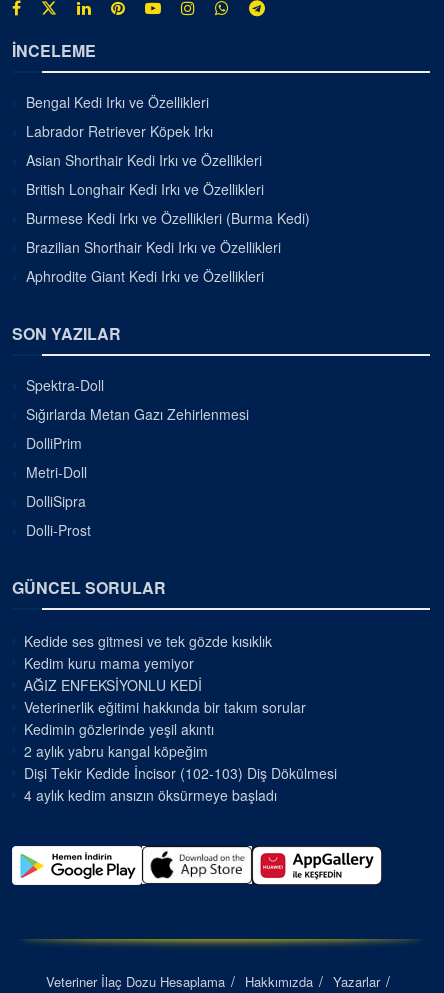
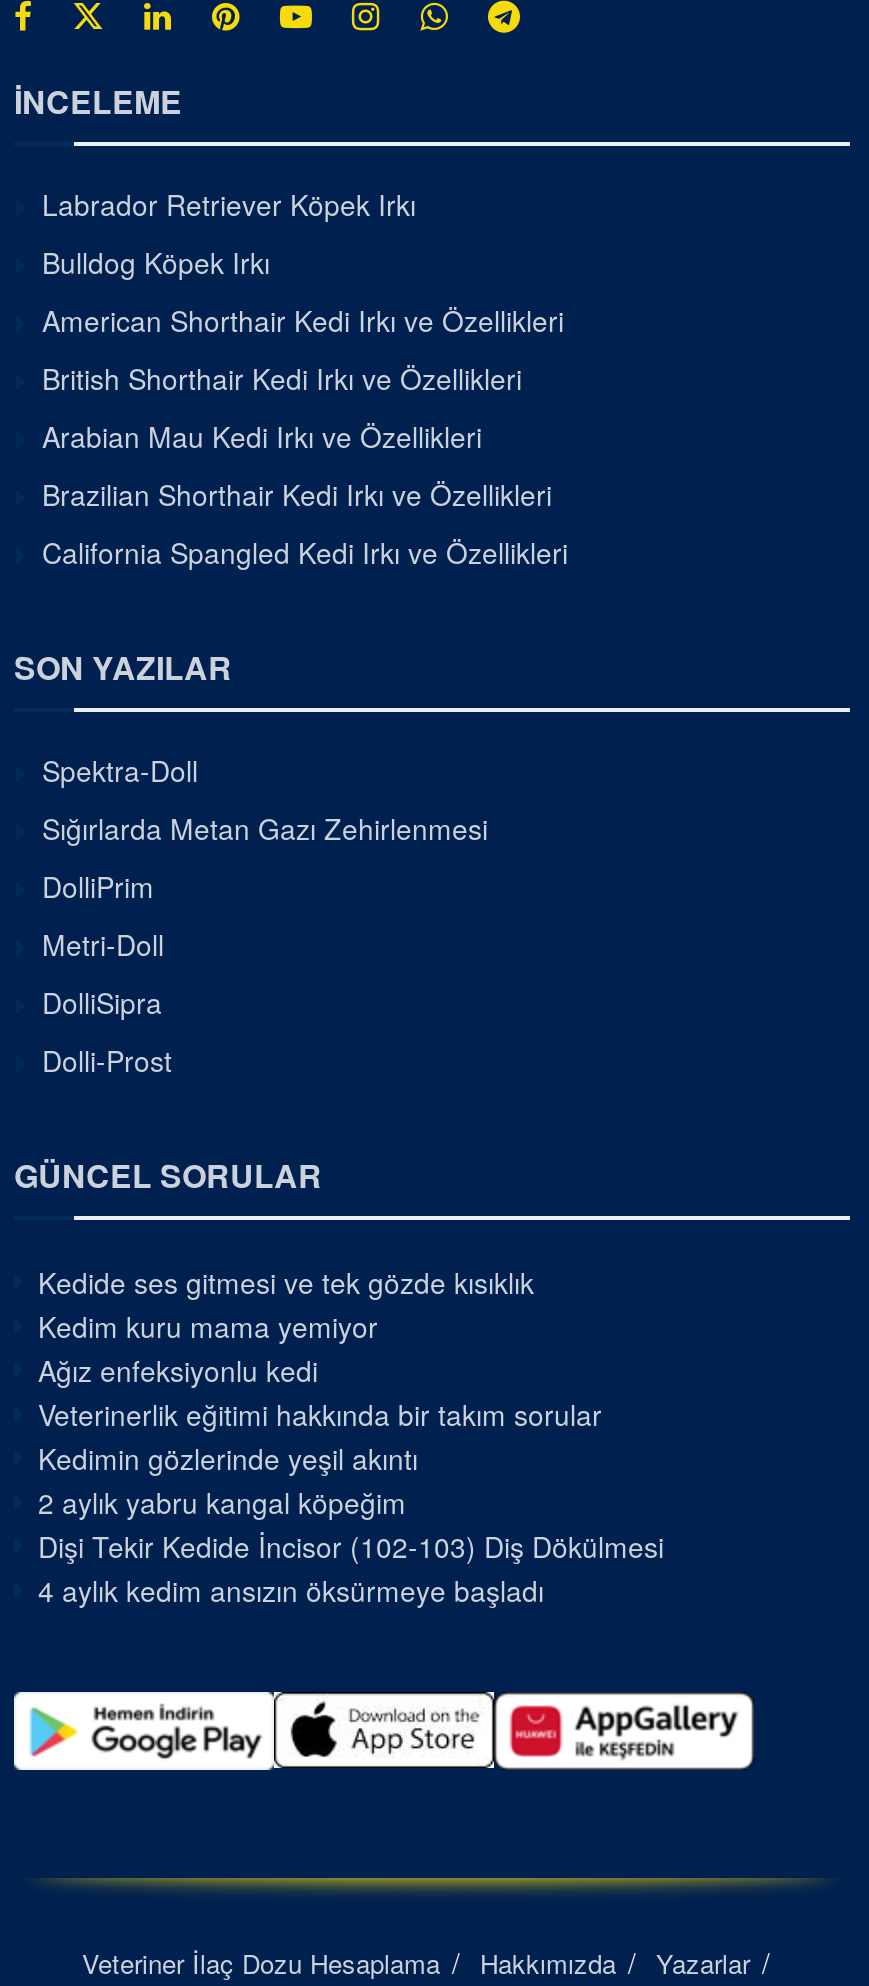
[26,91,209,111] Bengal Kedi Irkı ve Özellikleri -> none
moved [26,120,213,140] -> [42,183,416,223]: Labrador Retriever Köpek Irkı
[26,149,310,227] Asian Shorthair Kedi Irkı ve Özellikleri | British Longhair Kedi Irkı ve Özellikleri | Burmese Kedi Irkı ve Özellikleri (Burma Kedi) -> [42,241,564,455] Bulldog Köpek Irkı | American Shorthair Kedi Irkı ve Özellikleri | British Shorthair Kedi Irkı ve Özellikleri | Arabian Mau Kedi Irkı ve Özellikleri
[26,265,264,285] Aphrodite Giant Kedi Irkı ve Özellikleri -> [42,531,568,571] California Spangled Kedi Irkı ve Özellikleri
[24,674,202,694] AĞIZ ENFEKSİYONLU KEDİ -> [38,1349,318,1389] Ağız enfeksiyonlu kedi

